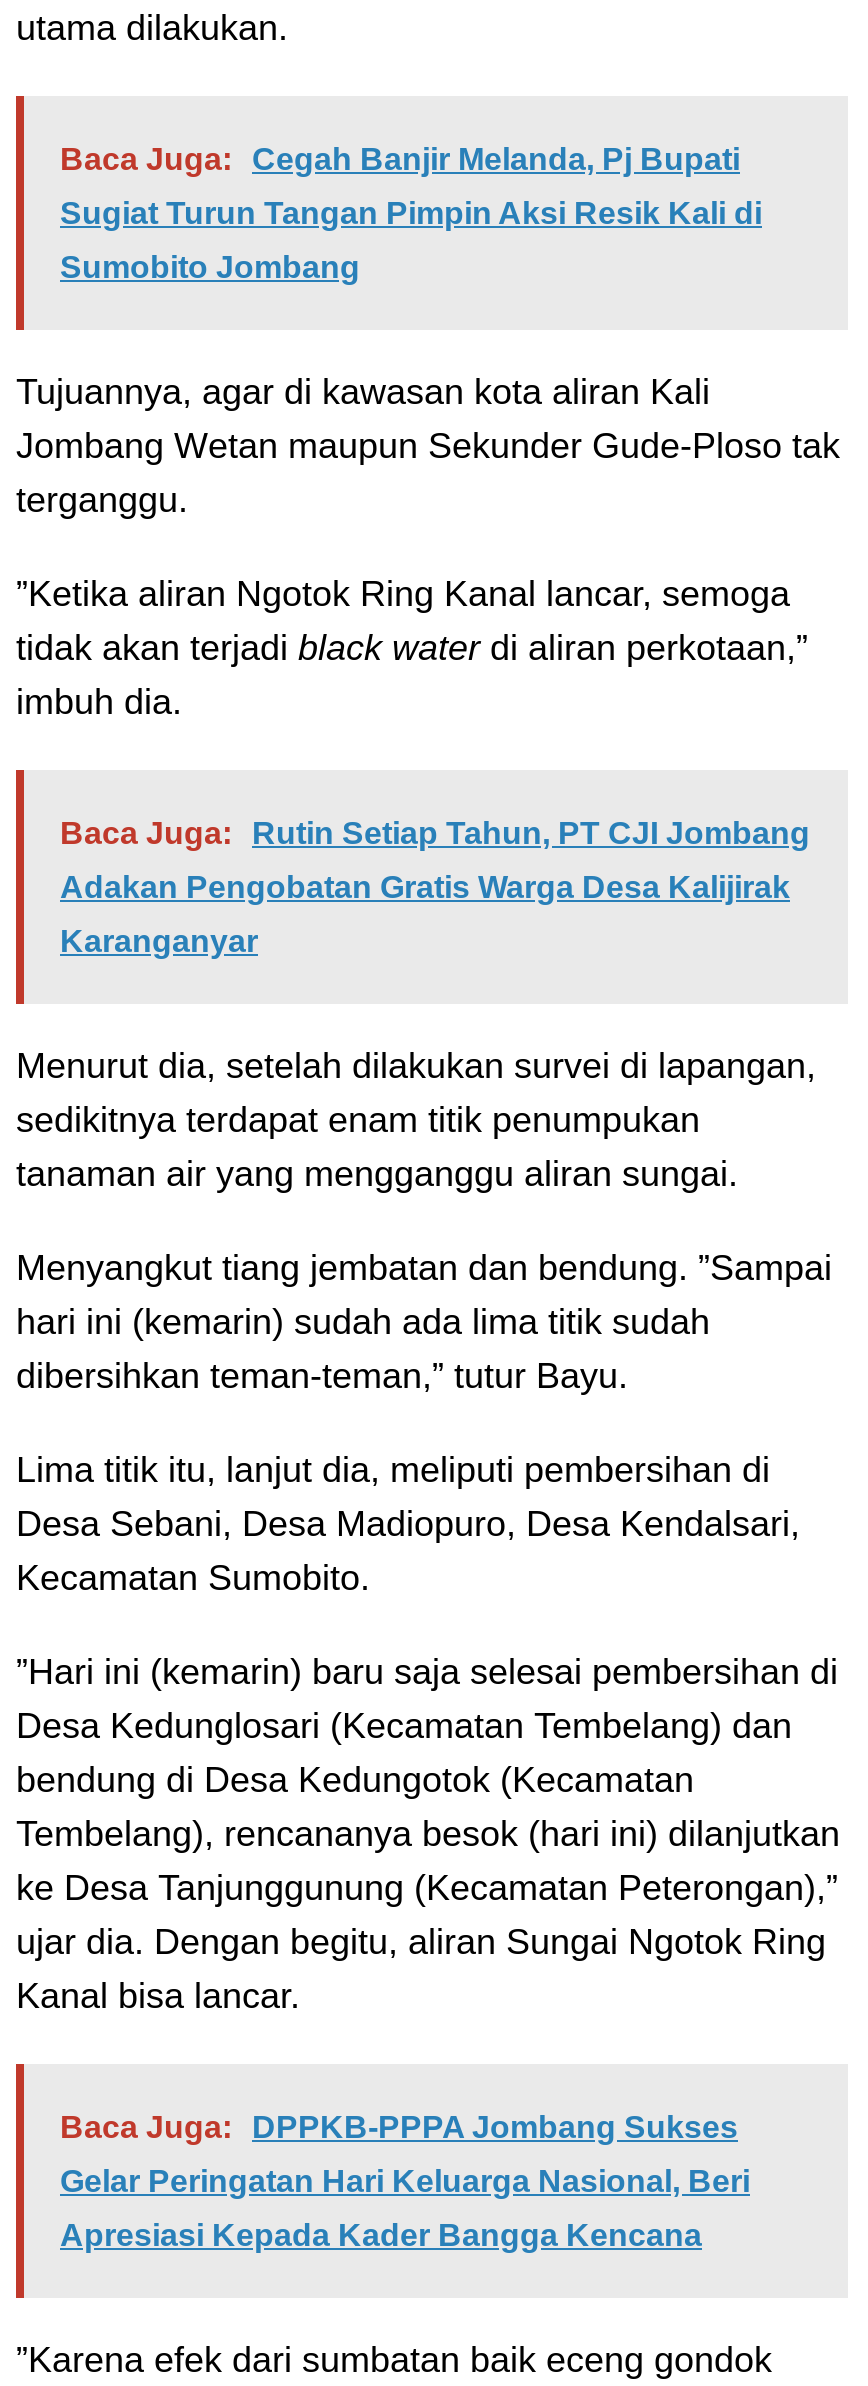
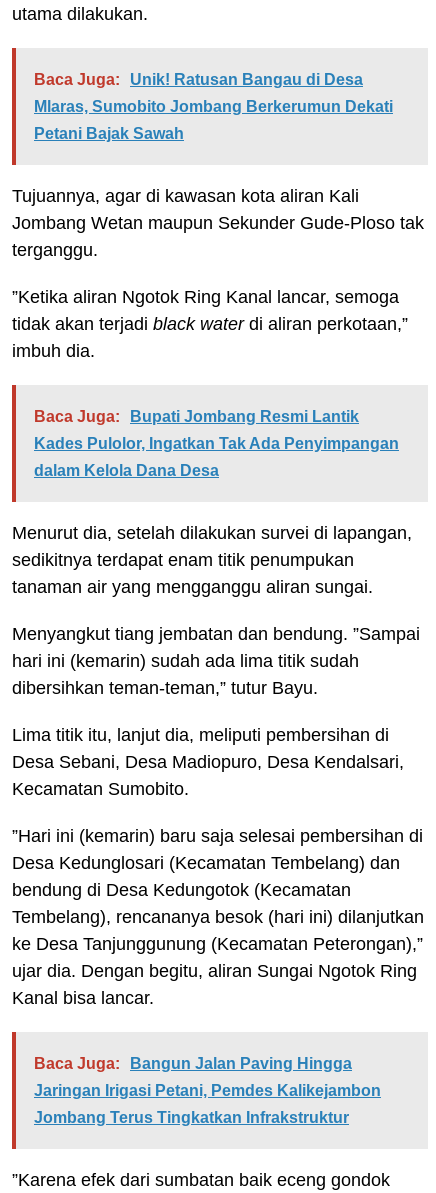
[60,141,740,175] Baca Juga: Cegah Banjir Melanda, Pj Bupati -> [34,71,363,88] Baca Juga: Unik! Ratusan Bangau di Desa
[60,195,762,229] Sugiat Turun Tangan Pimpin Aksi Resik Kali di -> [34,98,393,115] Mlaras, Sumobito Jombang Berkerumun Dekati
[60,249,360,283] Sumobito Jombang -> [34,125,184,142] Petani Bajak Sawah
[60,815,810,849] Baca Juga: Rutin Setiap Tahun, PT CJI Jombang -> [34,408,359,425] Baca Juga: Bupati Jombang Resmi Lantik
[60,869,790,903] Adakan Pengobatan Gratis Warga Desa Kalijirak -> [34,435,399,452] Kades Pulolor, Ingatkan Tak Ada Penyimpangan
[60,923,258,957] Karanganyar -> [34,462,219,479] dalam Kelola Dana Desa
[60,2109,738,2143] Baca Juga: DPPKB-PPPA Jombang Sukses -> [34,1055,352,1072] Baca Juga: Bangun Jalan Paving Hingga
[60,2163,750,2197] Gelar Peringatan Hari Keluarga Nasional, Beri -> [34,1082,381,1099] Jaringan Irigasi Petani, Pemdes Kalikejambon
[60,2217,702,2251] Apresiasi Kepada Kader Bangga Kencana -> [34,1109,349,1126] Jombang Terus Tingkatkan Infrakstruktur

